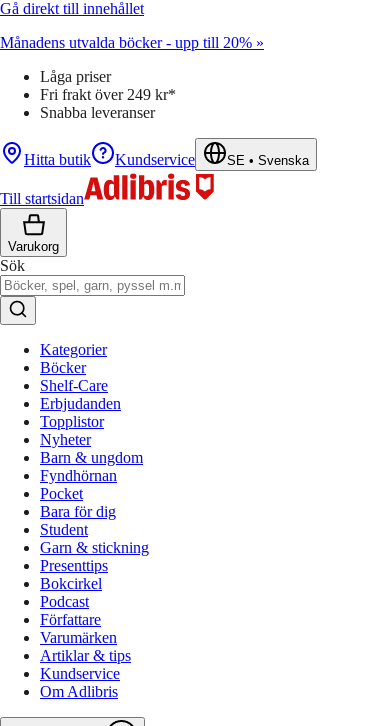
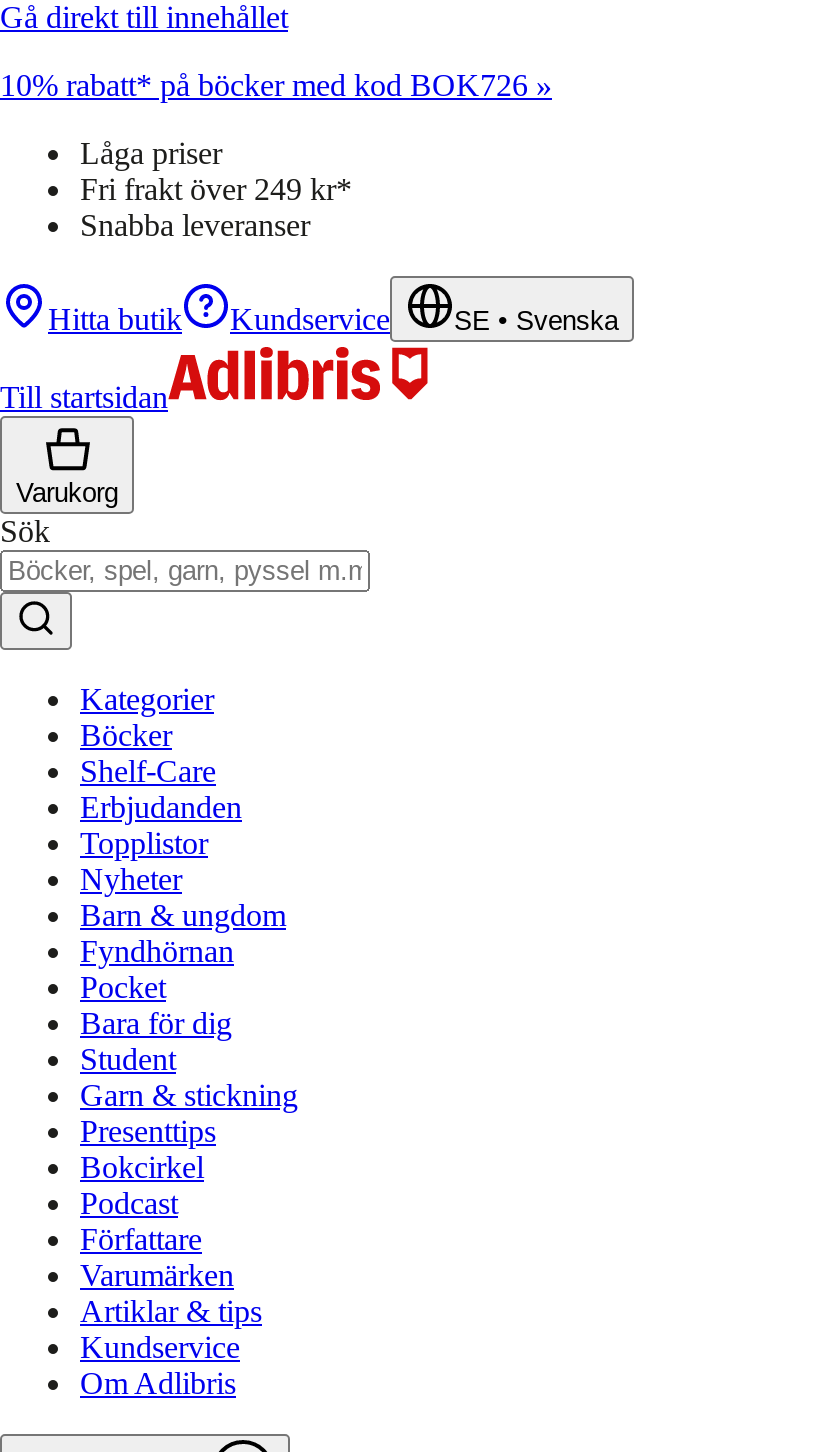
[0,34,264,51] Månadens utvalda böcker - upp till 20% » -> [0,68,552,102] 10% rabatt* på böcker med kod BOK726 »

